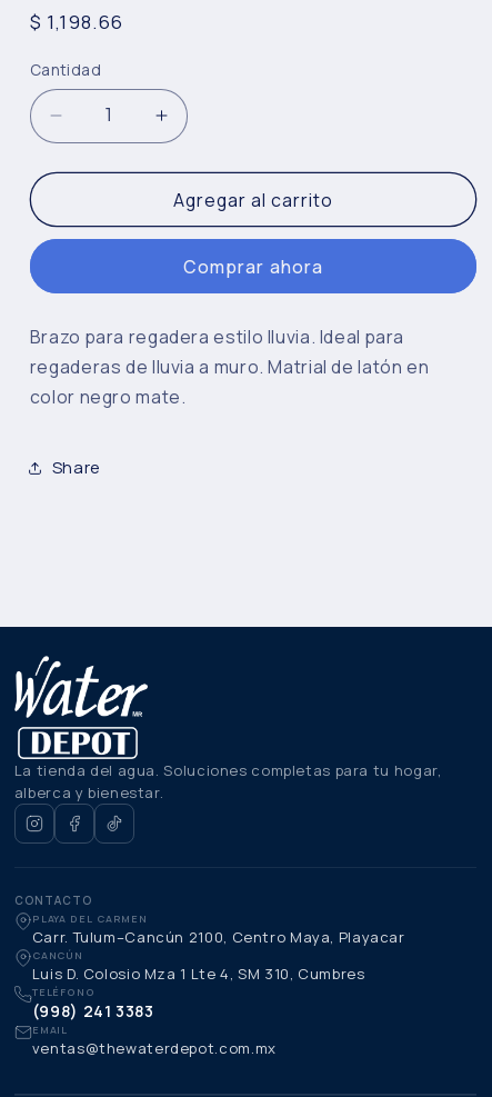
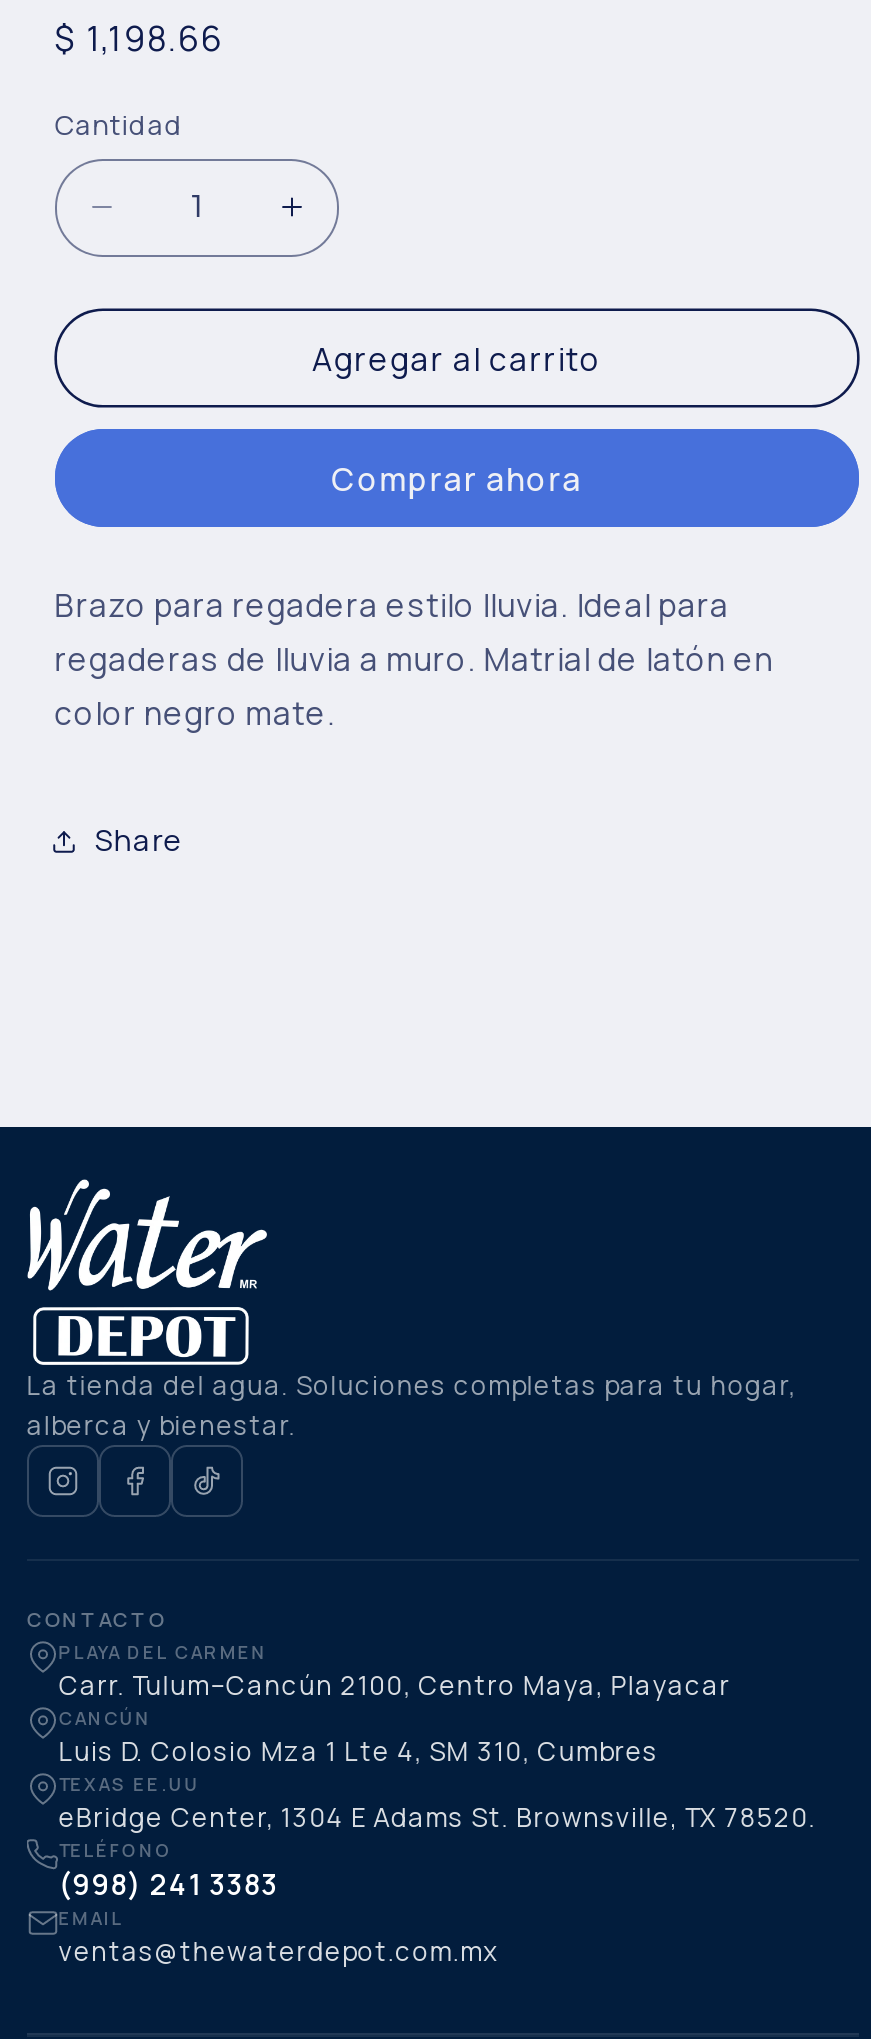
none -> [59,1771,816,1835] TEXAS EE.UU | eBridge Center, 1304 E Adams St. Brownsville, TX 78520.

